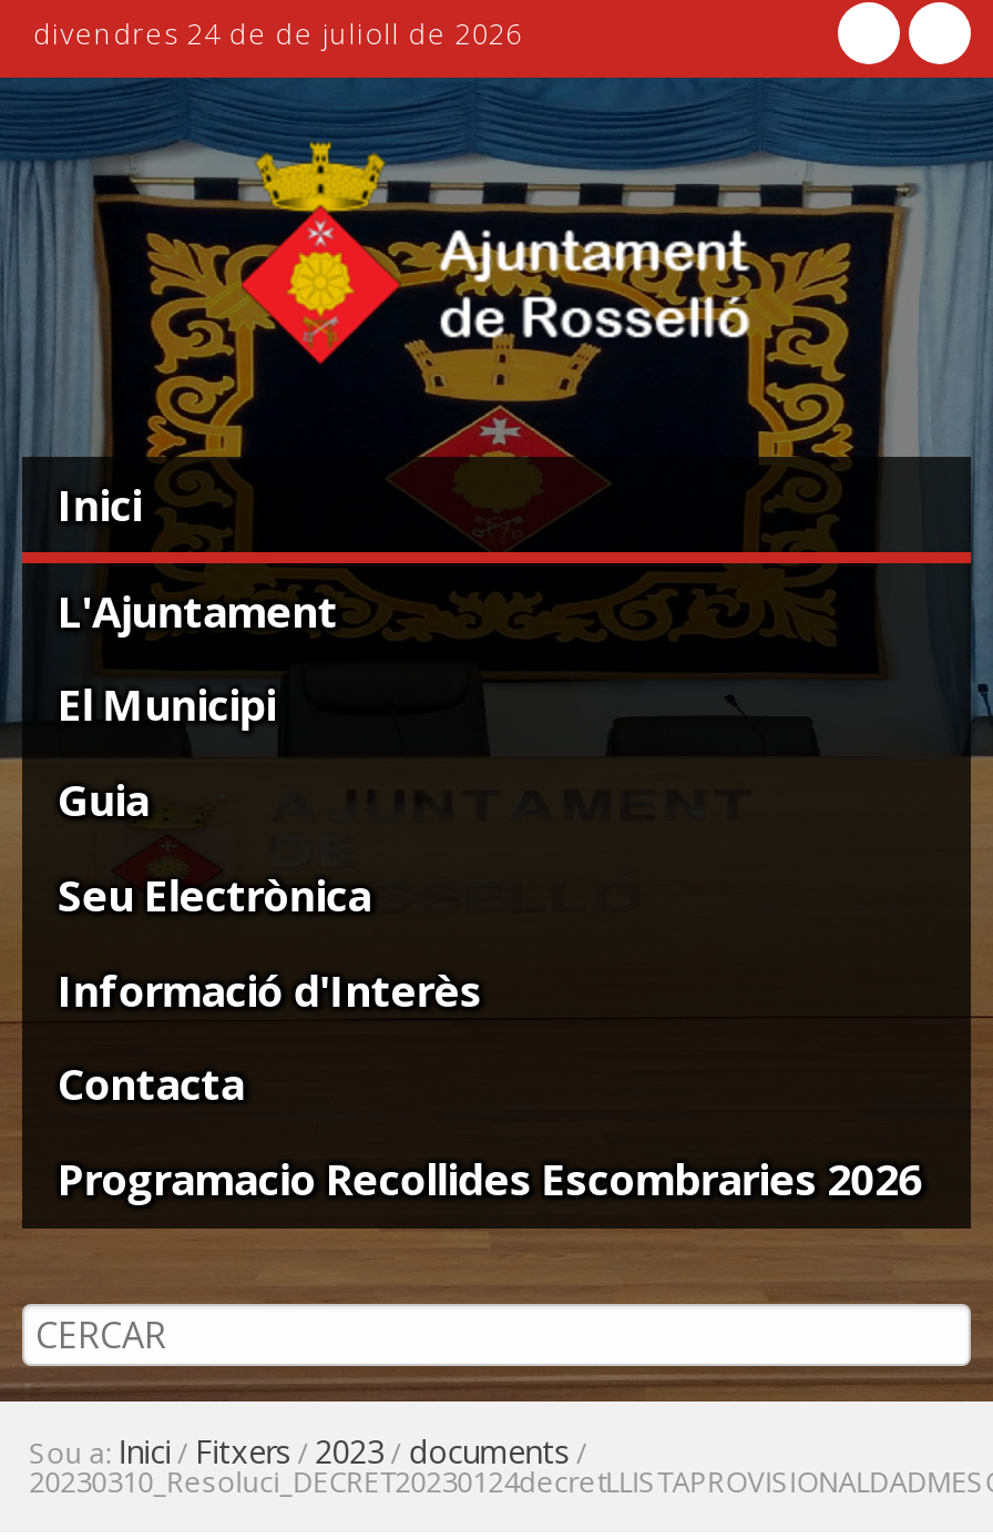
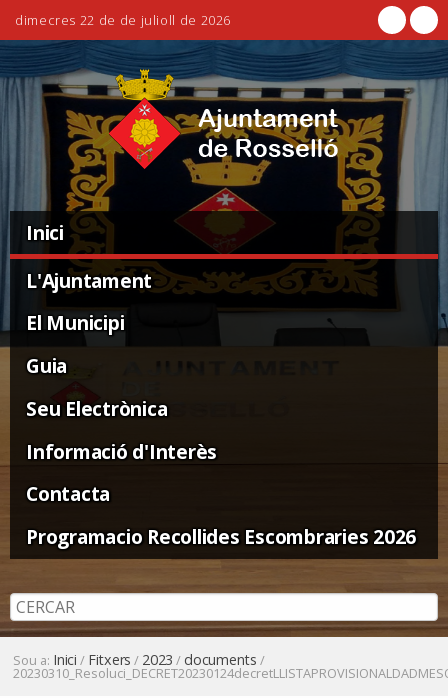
[33,13,523,53] divendres 24 de de julioll de 2026 -> [15,11,231,29] dimecres 22 de de julioll de 2026

